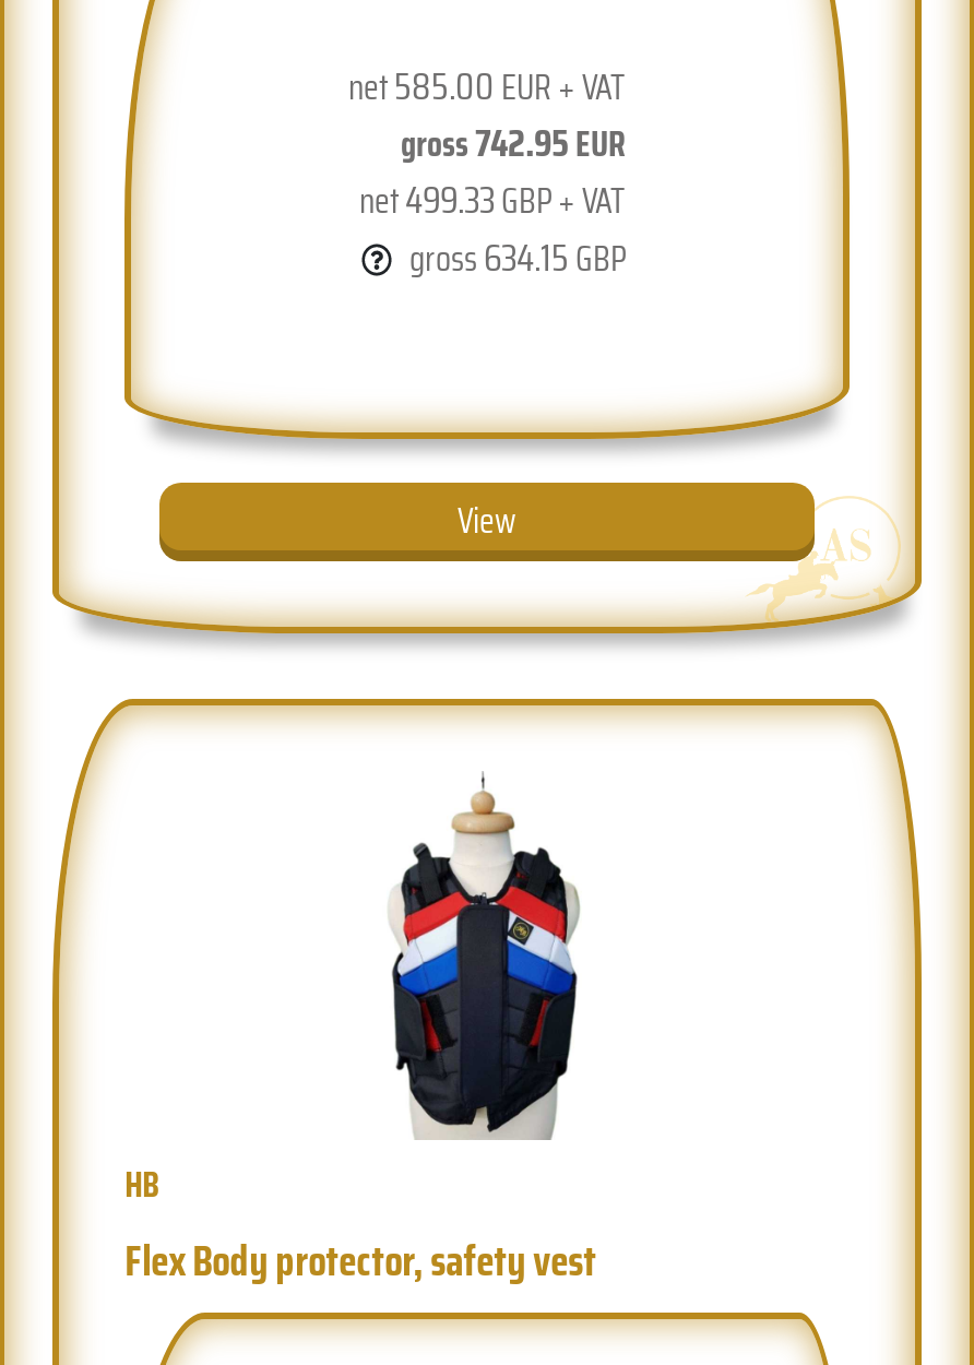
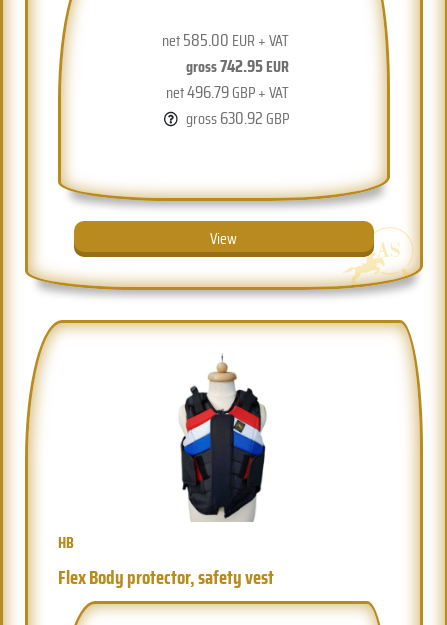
[359,169,626,230] net499.33GBP + VAT -> [166,77,289,105] net496.79GBP + VAT
[403,227,626,288] gross634.15 GBP -> [183,104,289,132] gross630.92 GBP

